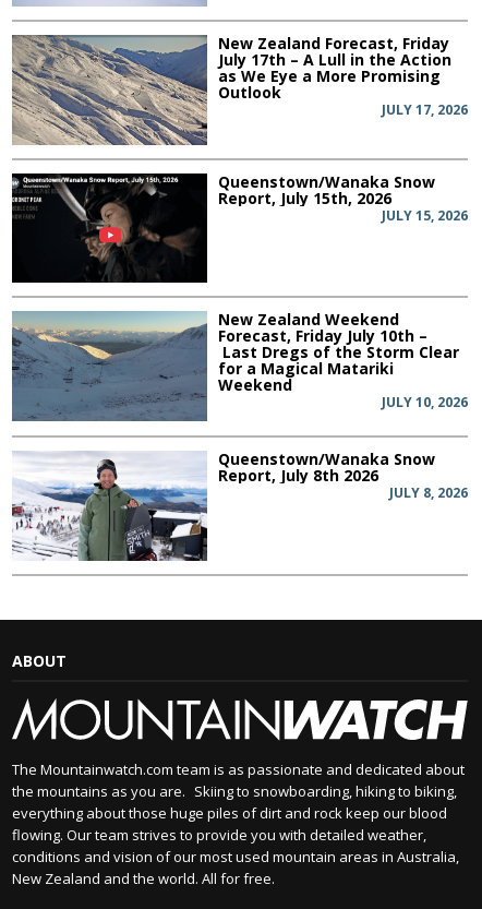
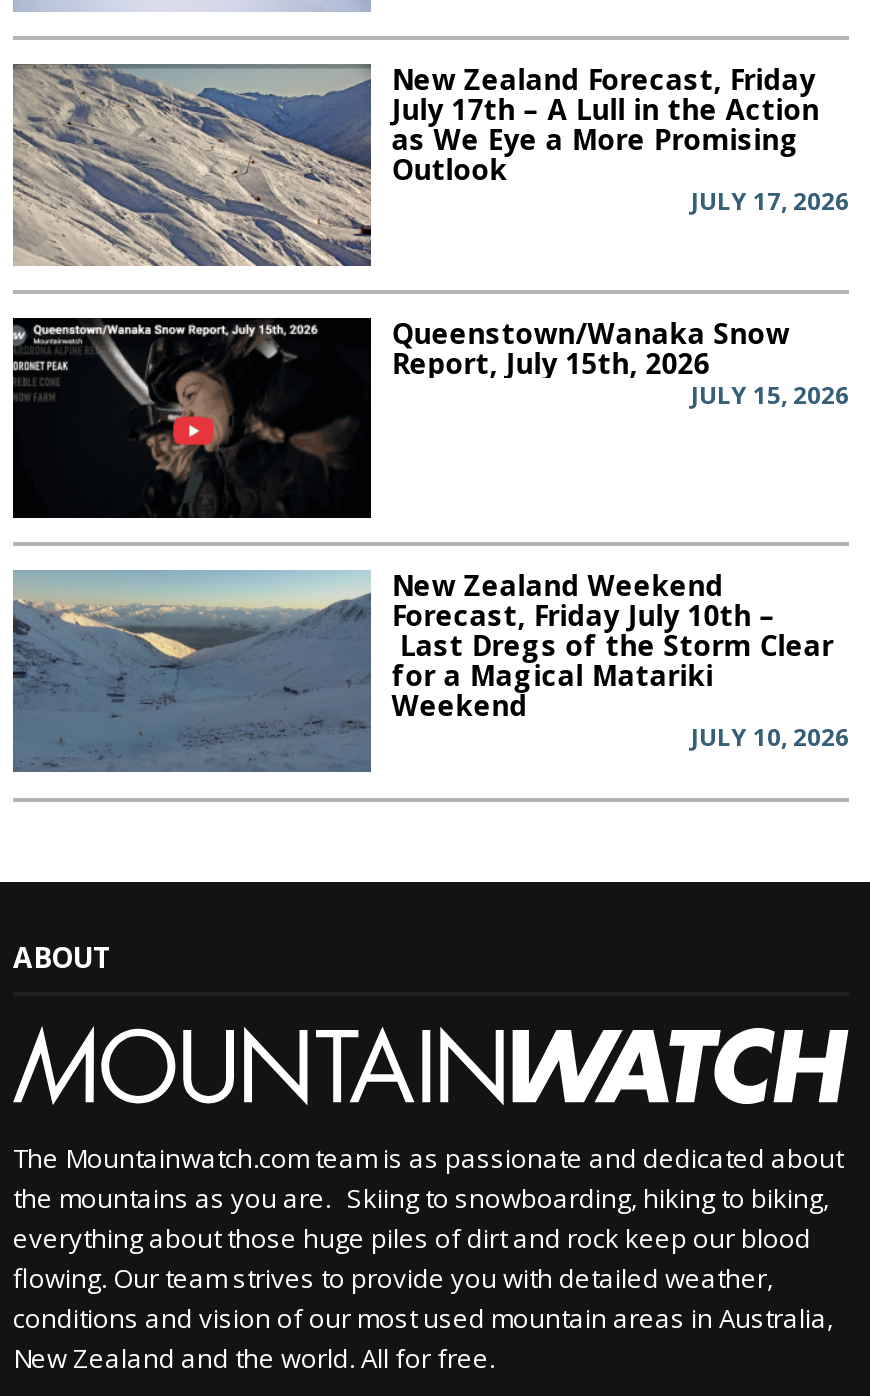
[12,449,468,562] [image] | Queenstown/Wanaka Snow | Report, July 8th 2026 | JULY 8, 2026 -> none

